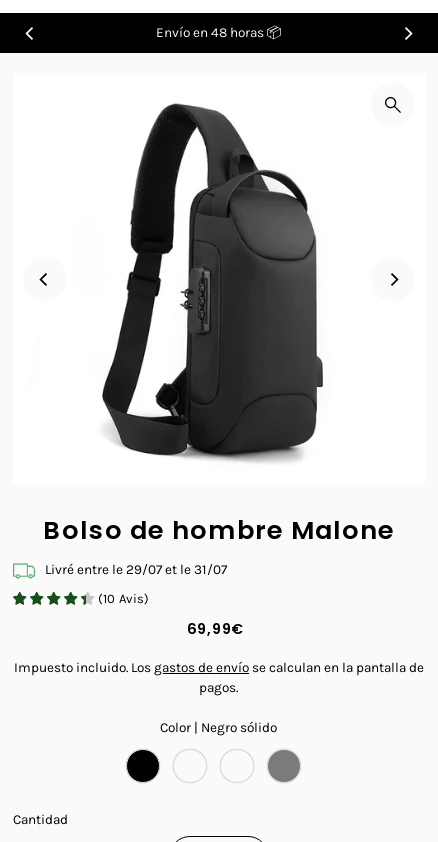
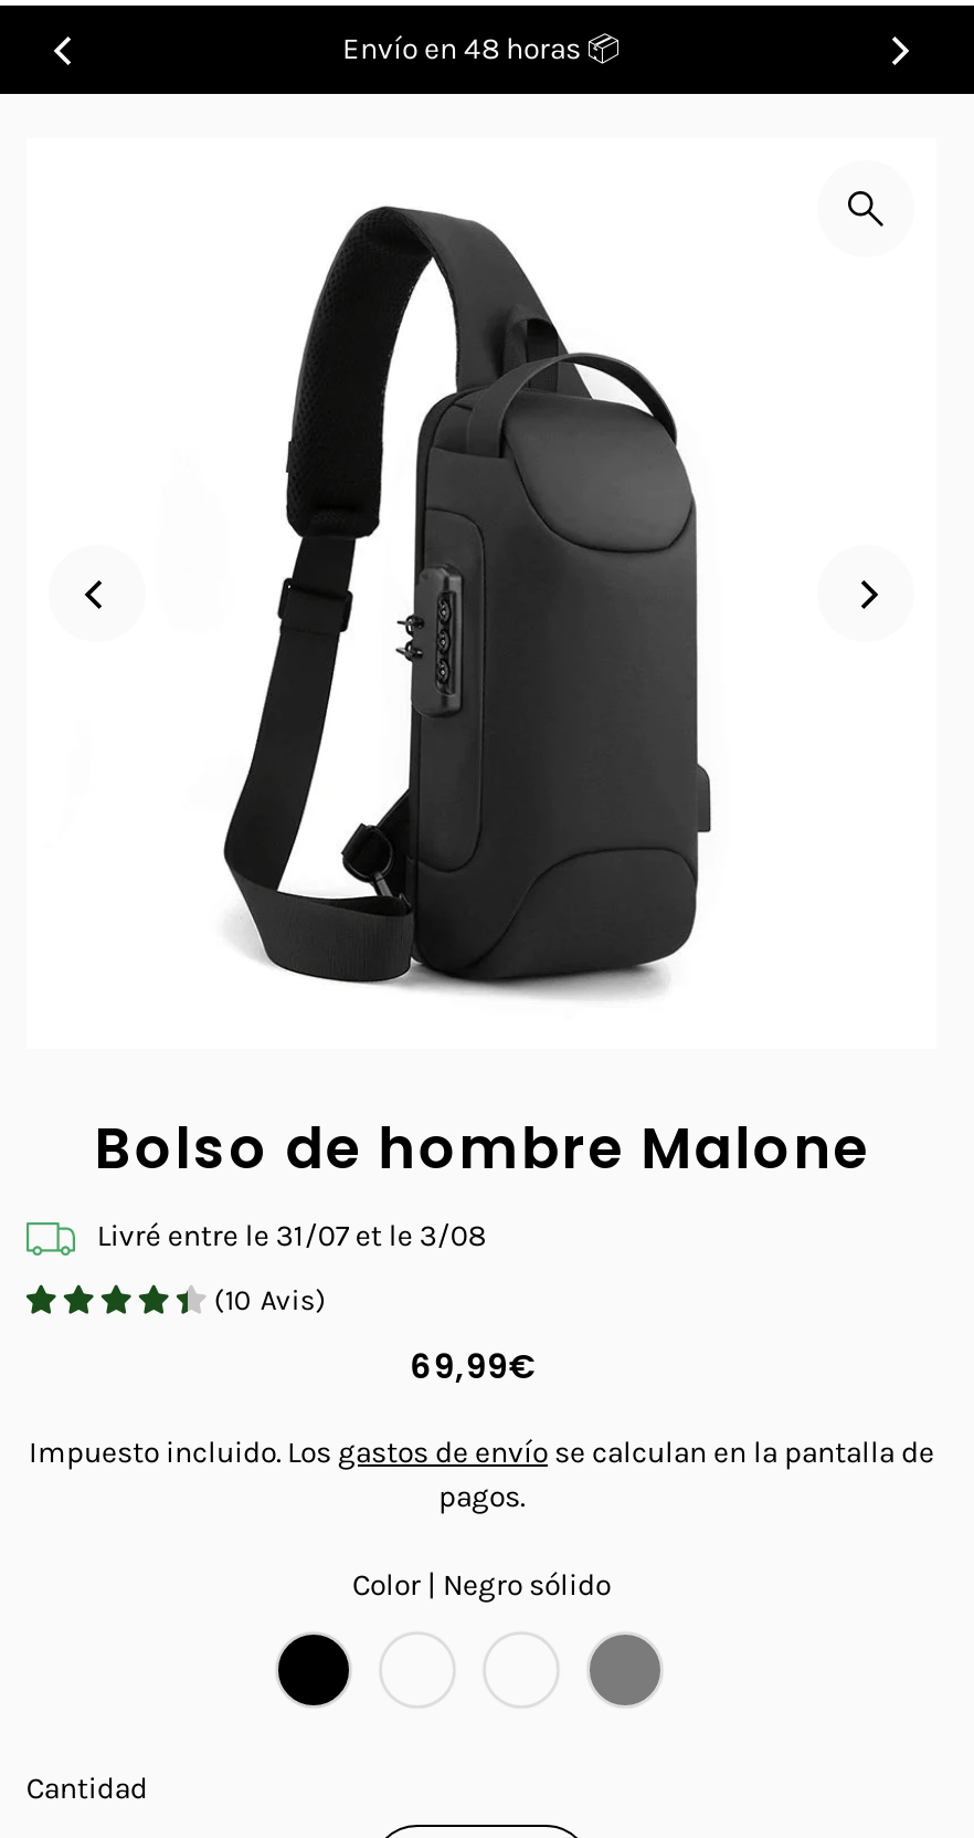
[45,562,227,577] Livré entre le 29/07 et le 31/07 -> [97,1220,486,1253] Livré entre le 31/07 et le 3/08

